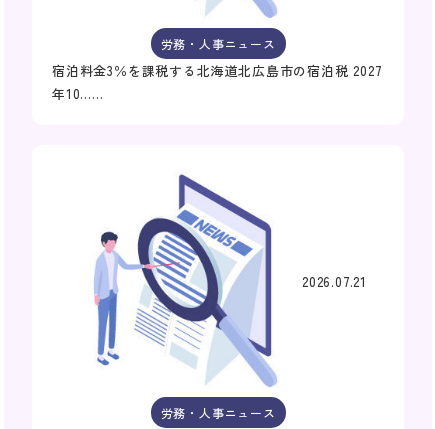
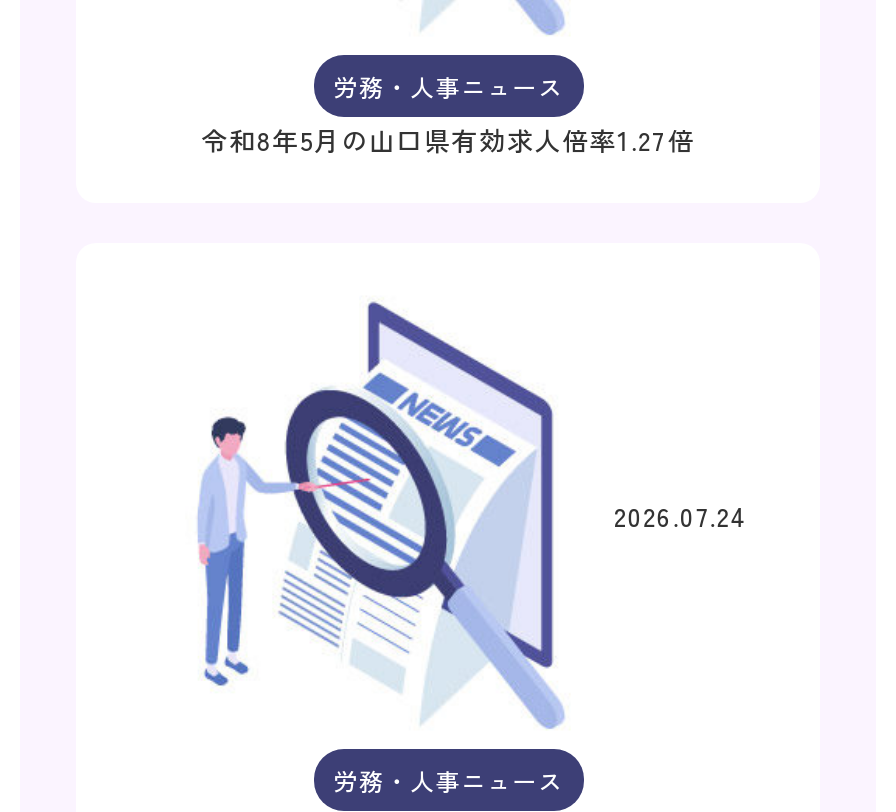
[52,61,383,103] 宿泊料金3％を課税する北海道北広島市の宿泊税 2027 | 年10…… -> [202,121,695,159] 令和8年5月の山口県有効求人倍率1.27倍
[302,271,367,290] 2026.07.21 -> [614,497,748,535] 2026.07.24

